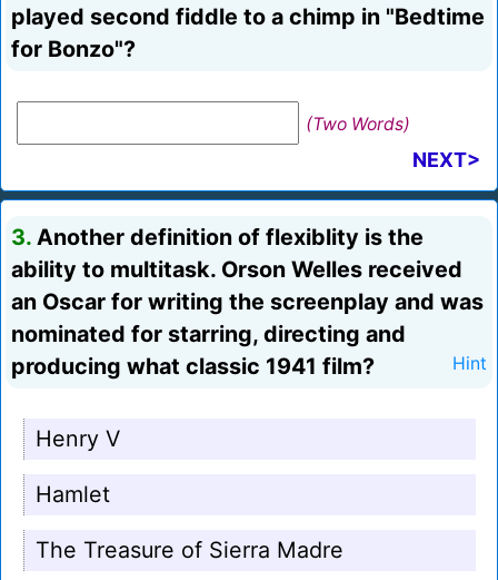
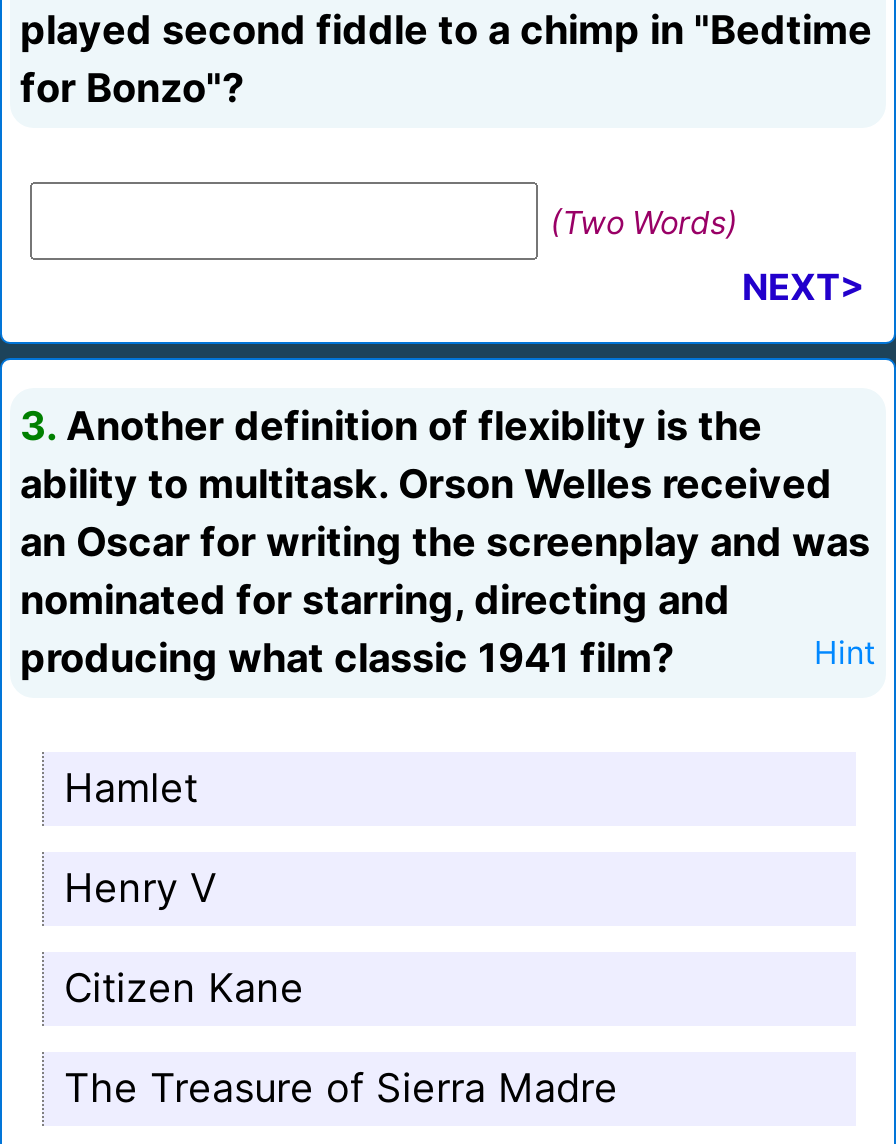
none -> [64,964,304,1012] Citizen Kane
moved [36,481,110,508] -> [64,764,198,812]: Hamlet

